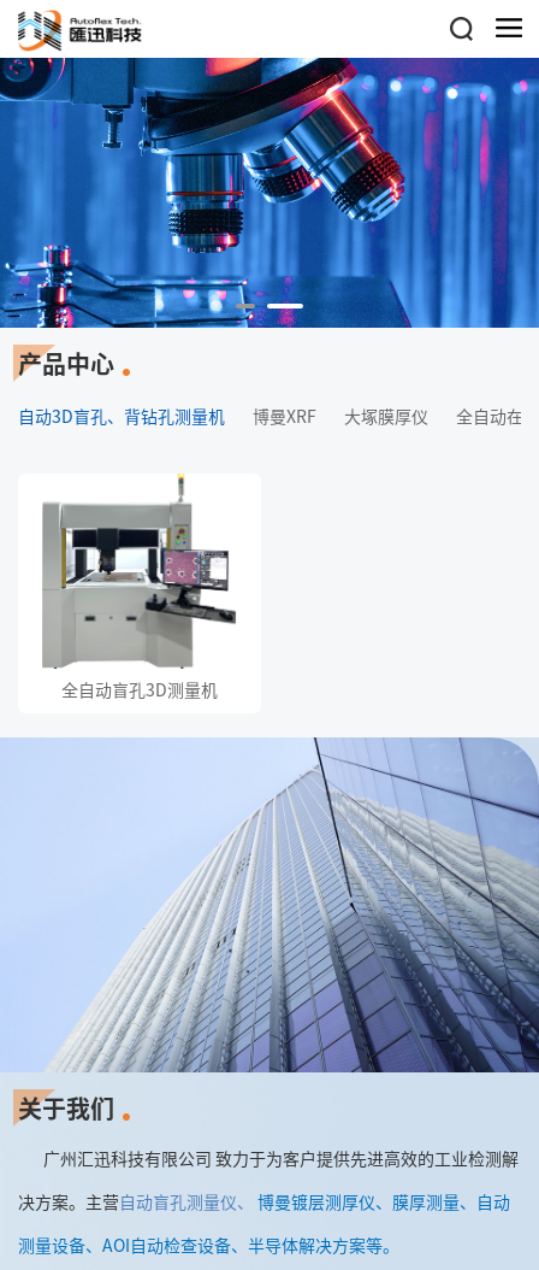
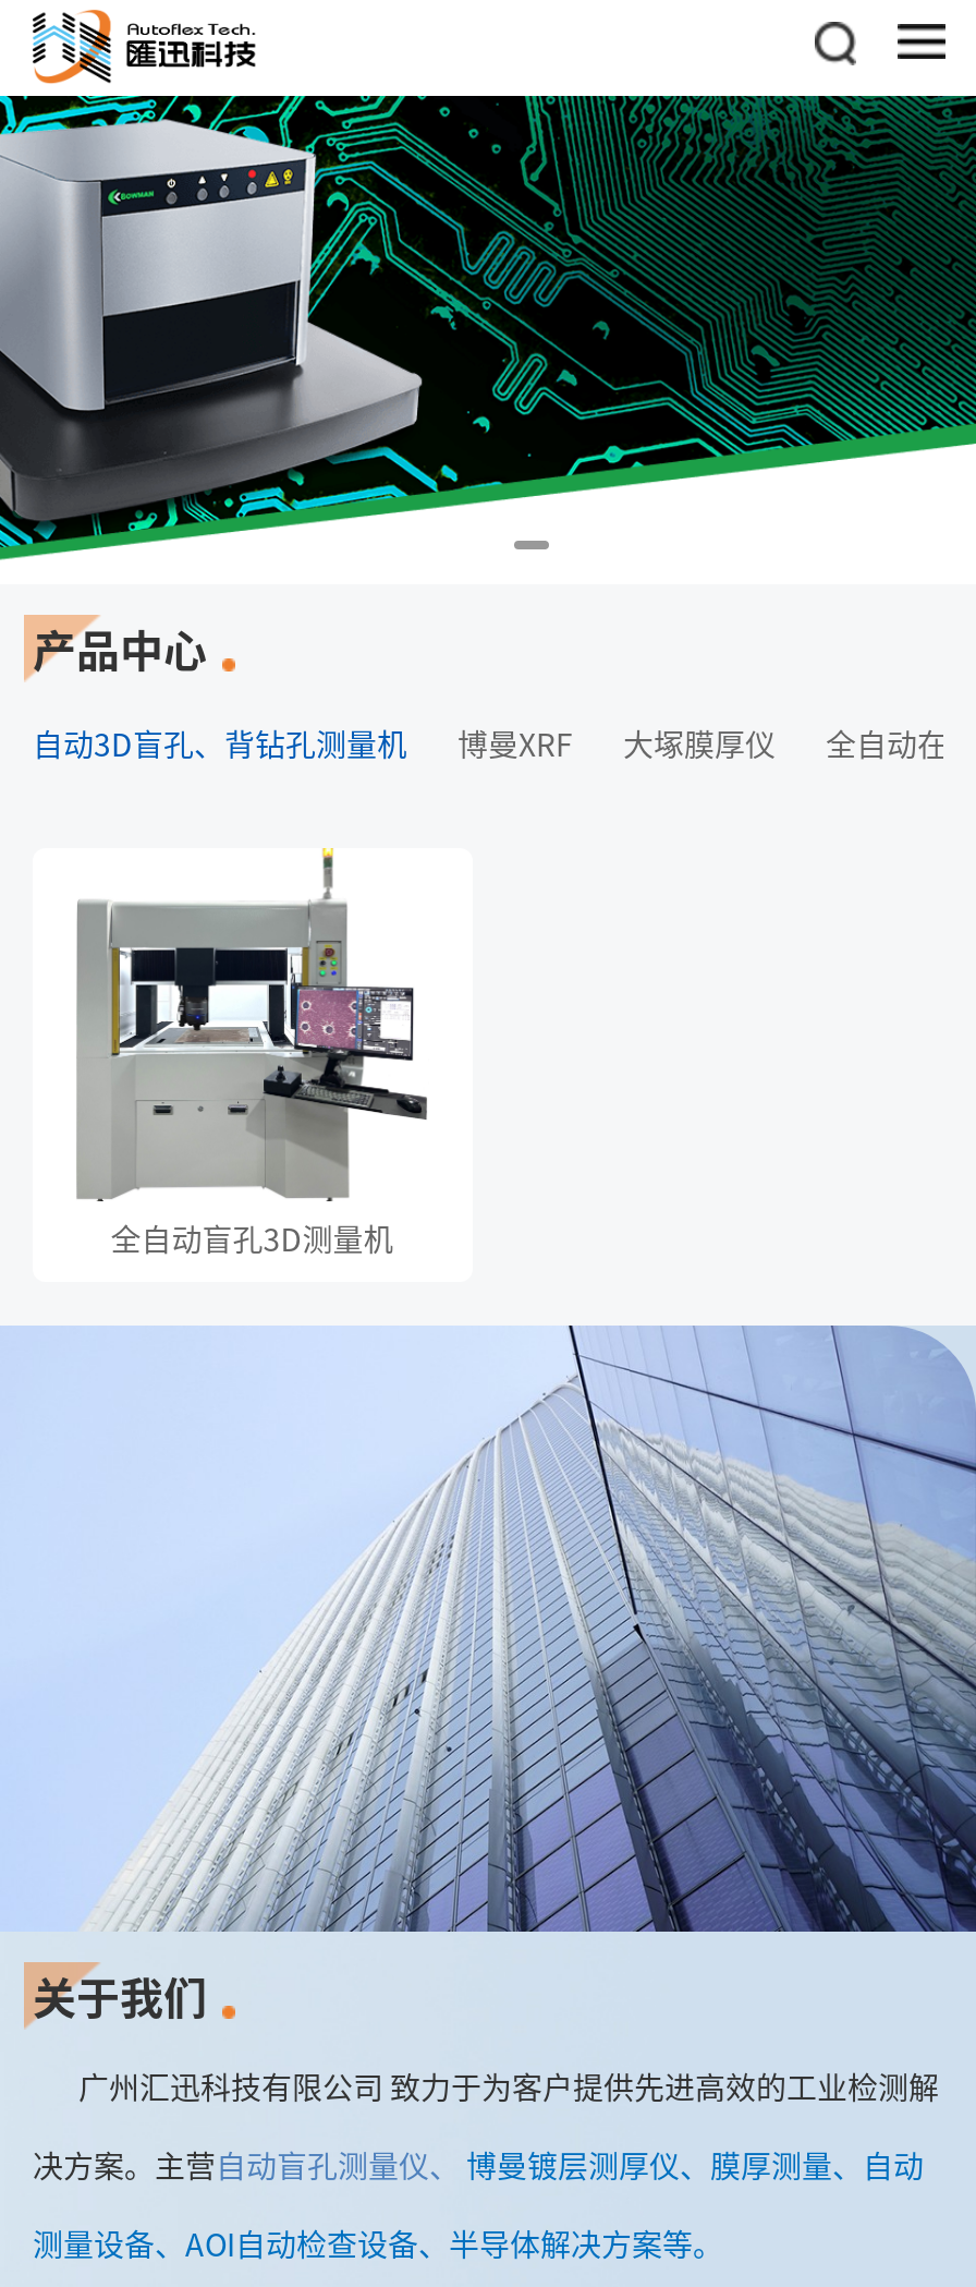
[4,57,535,329] [image] -> [7,94,969,584] [image]

